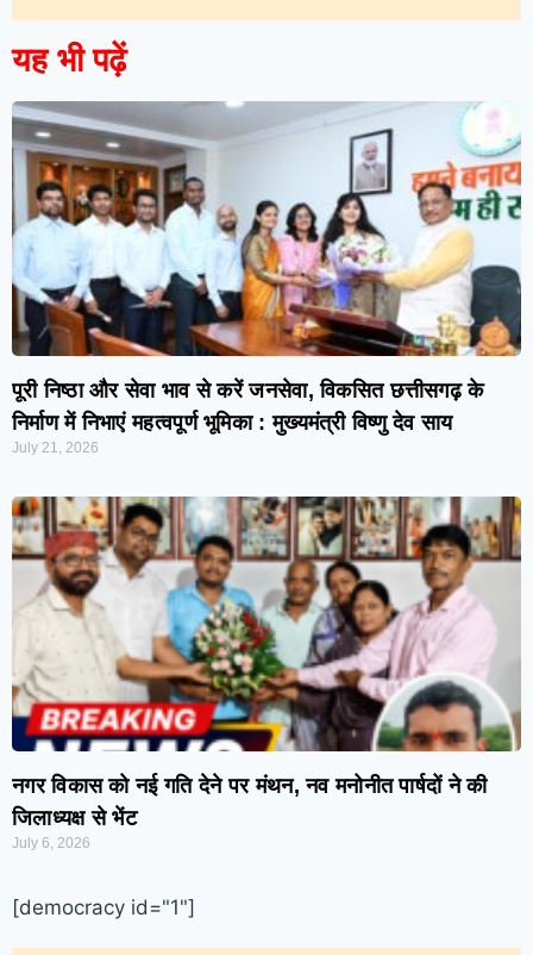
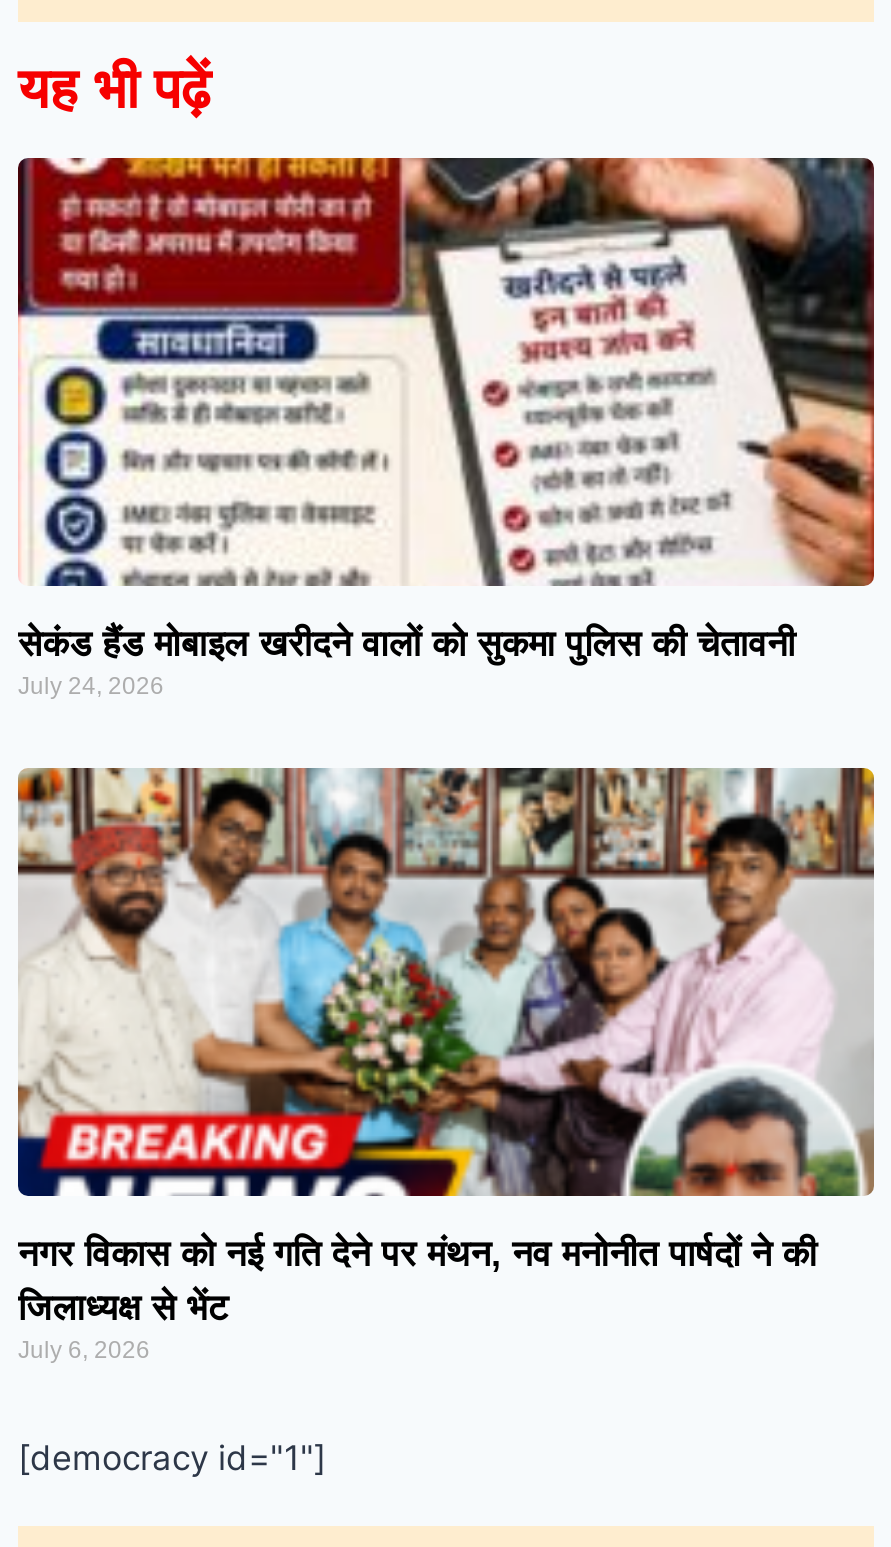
[11,100,522,456] [image] | पूरी निष्ठा और सेवा भाव से करें जनसेवा, विकसित छत्तीसगढ़ के | निर्माण में निभाएं महत्वपूर्ण भूमिका : मुख्यमंत्री विष्णु देव साय | July 21, 2026 -> [16,156,876,701] [image] | सेकंड हैंड मोबाइल खरीदने वालों को सुकमा पुलिस की चेतावनी | July 24, 2026

